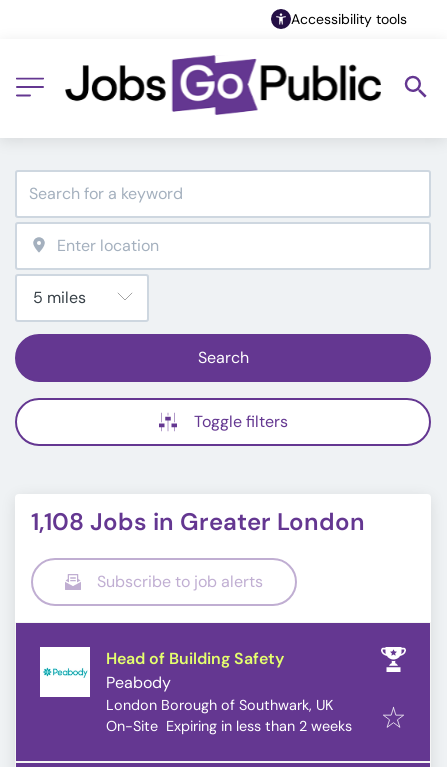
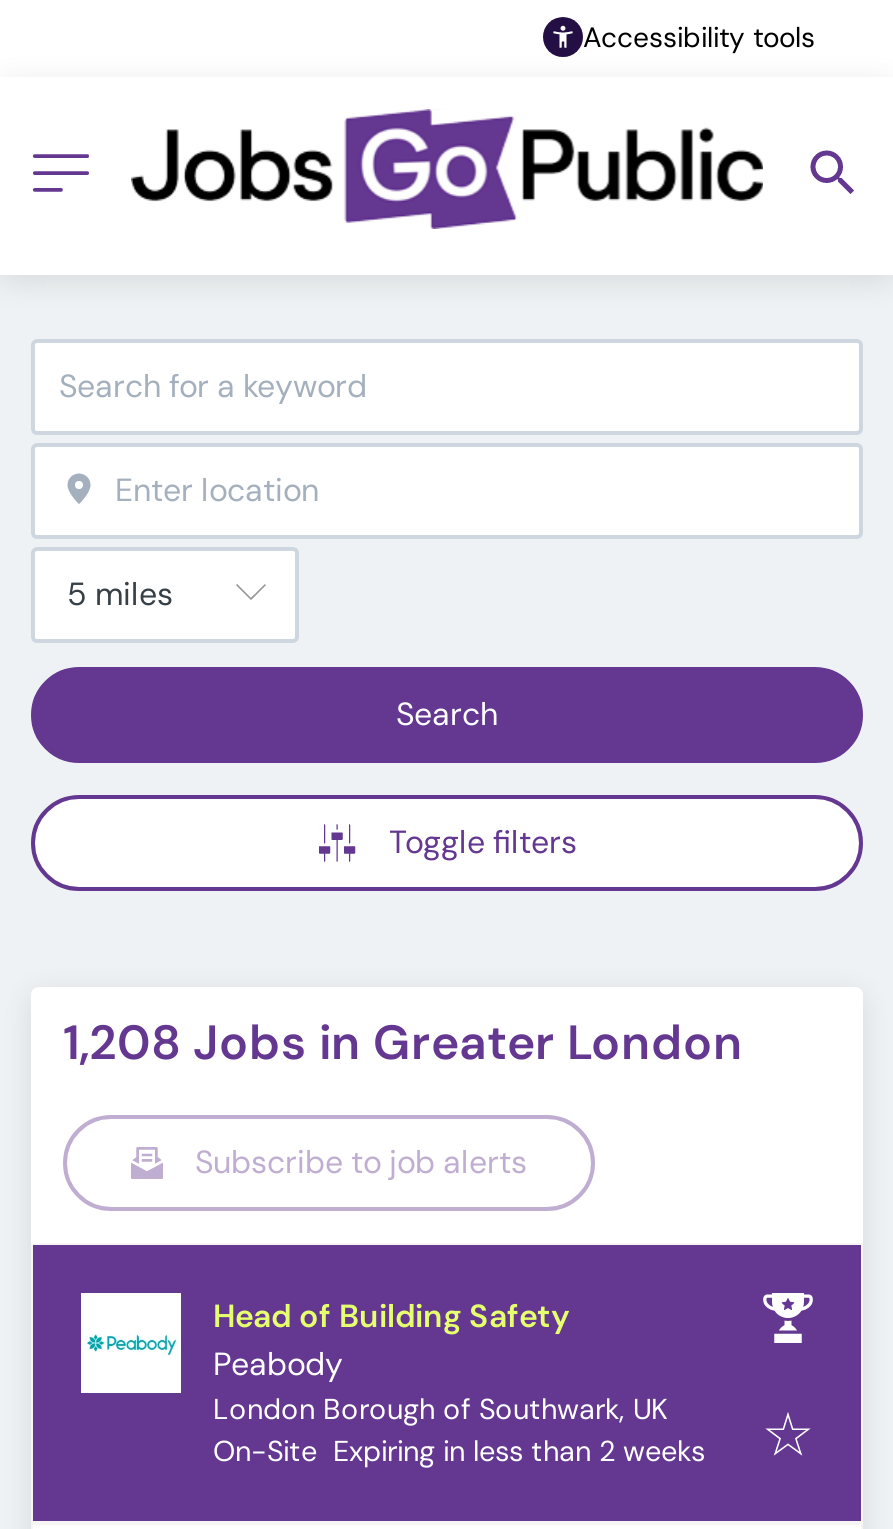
[31,506,365,537] 1,108 Jobs in Greater London -> [63,1011,743,1073] 1,208 Jobs in Greater London

